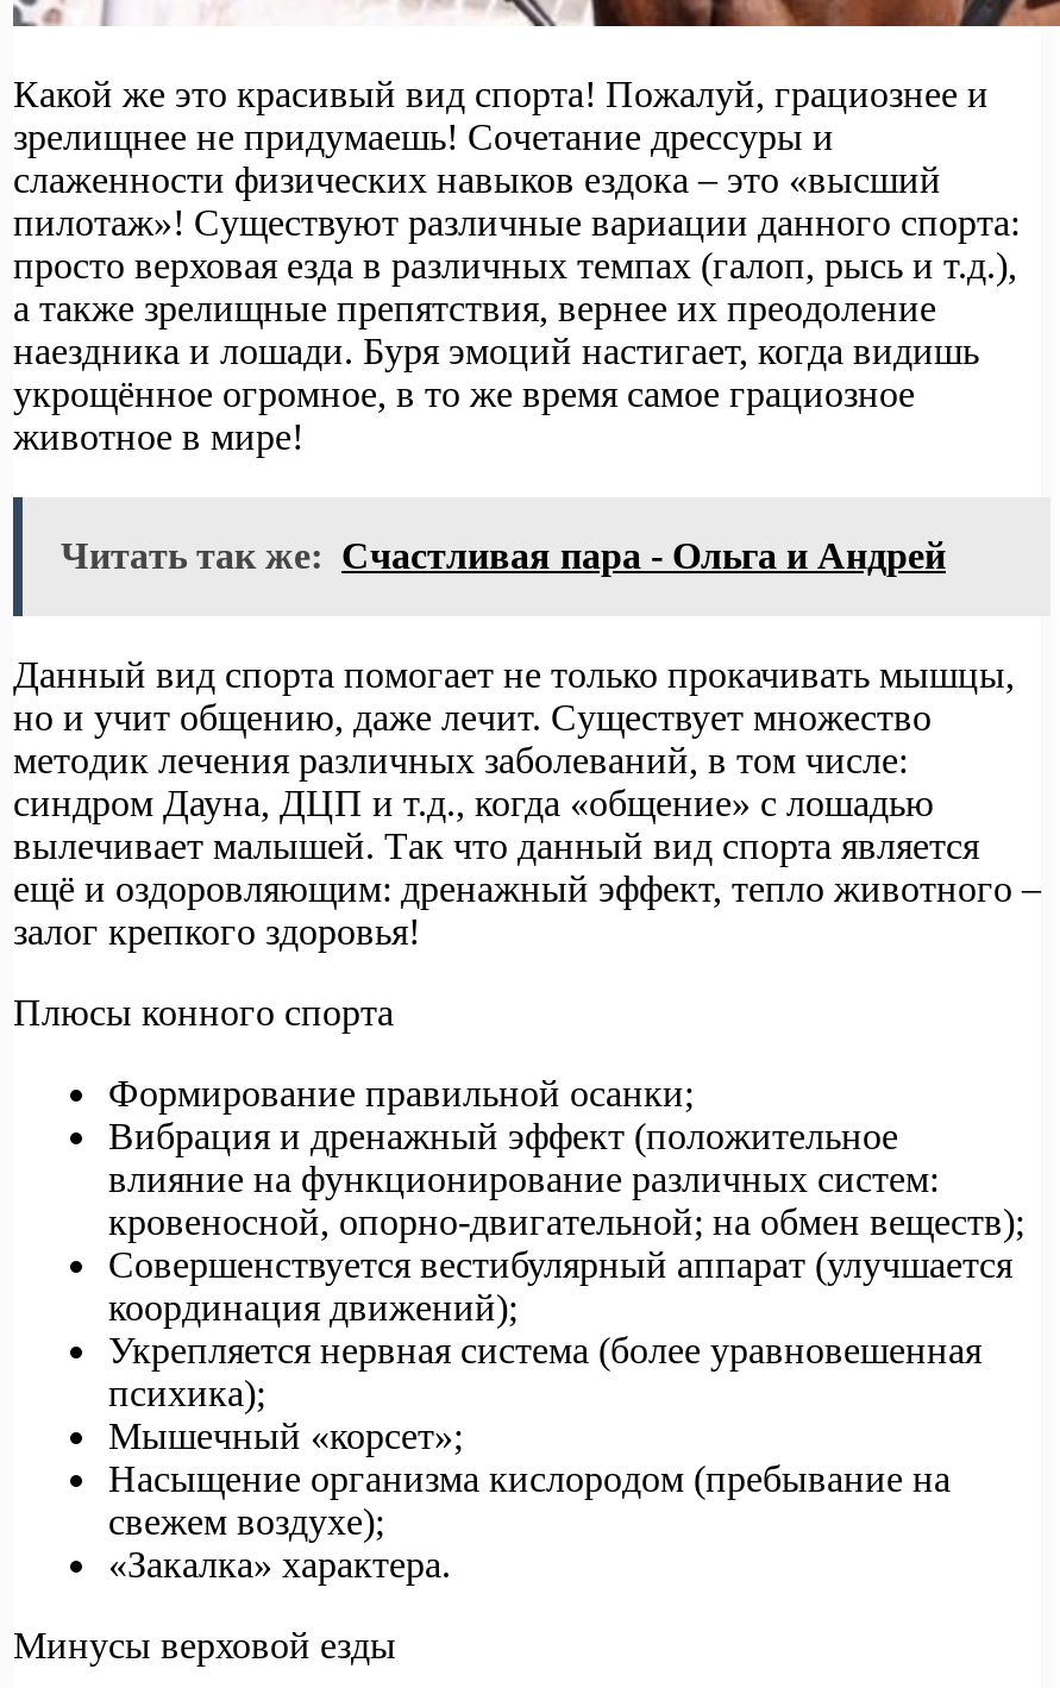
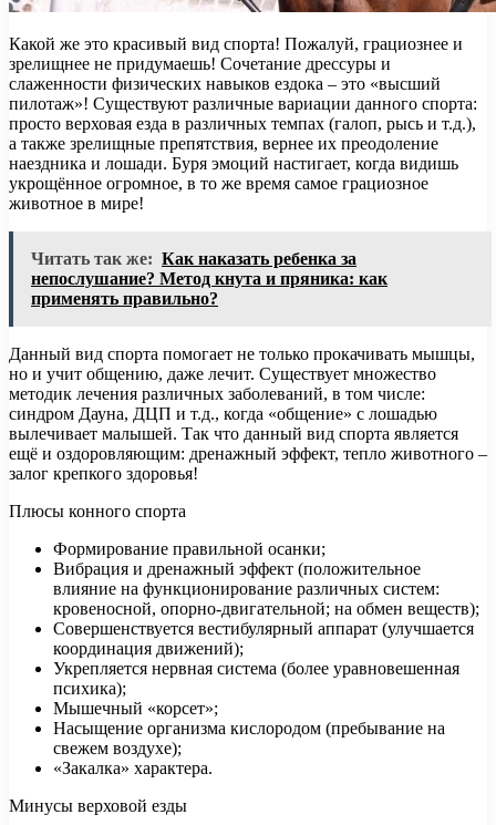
[61,535,946,575] Читать так же: Счастливая пара - Ольга и Андрей -> [31,249,387,308] Читать так же: Как наказать ребенка за | непослушание? Метод кнута и пряника: как | применять правильно?

